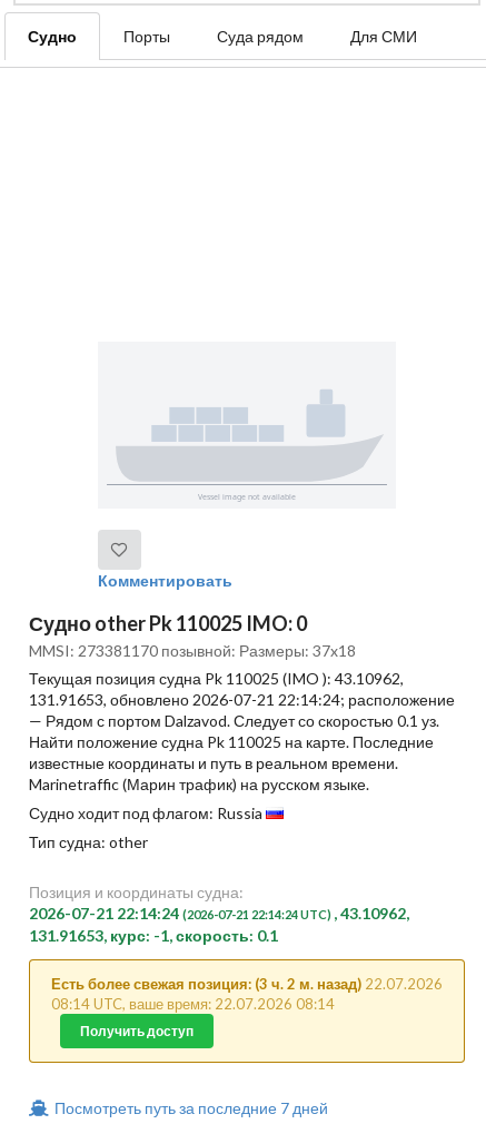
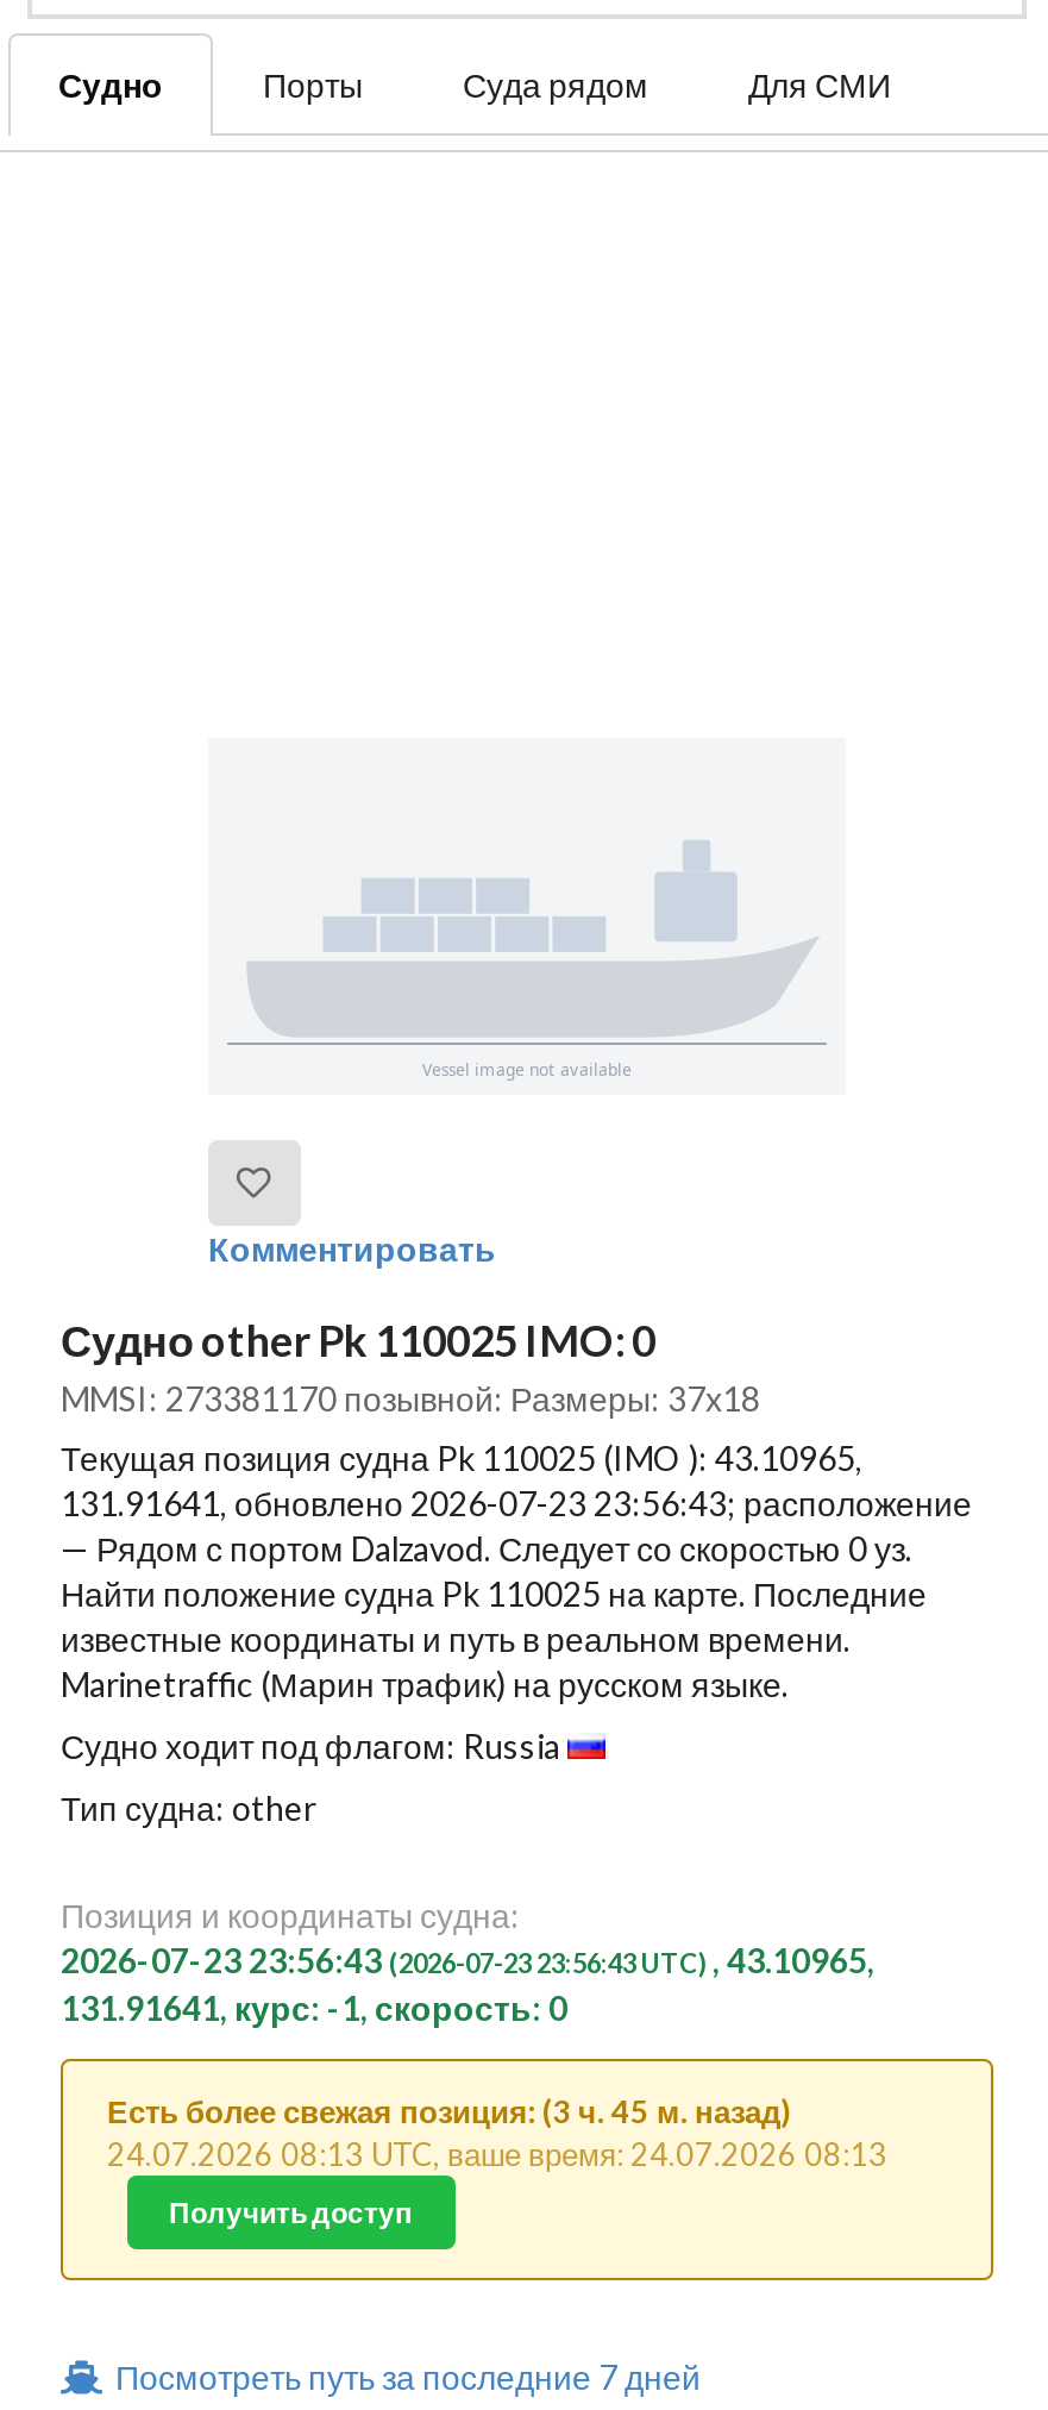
[29,669,404,688] Текущая позиция судна Pk 110025 (IMO ): 43.10962, -> [61,1438,862,1479] Текущая позиция судна Pk 110025 (IMO ): 43.10965,
[29,690,455,709] 131.91653, обновлено 2026-07-21 22:14:24; расположение -> [61,1483,972,1524] 131.91641, обновлено 2026-07-23 23:56:43; расположение
[29,711,439,730] — Рядом с портом Dalzavod. Следует со скоростью 0.1 уз. -> [61,1529,912,1569] — Рядом с портом Dalzavod. Следует со скоростью 0 уз.
[29,904,409,945] 2026-07-21 22:14:24 (2026-07-21 22:14:24 UTC), 43.10962, | 131.91653, курс: -1, скорость: 0.1 -> [61,1940,874,2028] 2026-07-23 23:56:43 (2026-07-23 23:56:43 UTC), 43.10965, | 131.91641, курс: -1, скорость: 0
[51,975,442,1013] Есть более свежая позиция: (3 ч. 2 м. назад) 22.07.2026 | 08:14 UTC, ваше время: 22.07.2026 08:14 -> [107,2093,887,2174] Есть более свежая позиция: (3 ч. 45 м. назад) | 24.07.2026 08:13 UTC, ваше время: 24.07.2026 08:13

